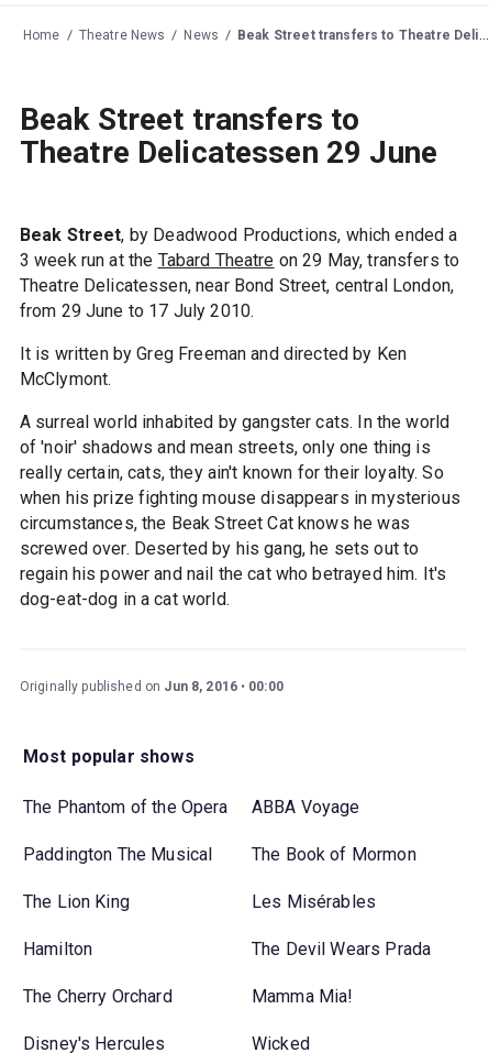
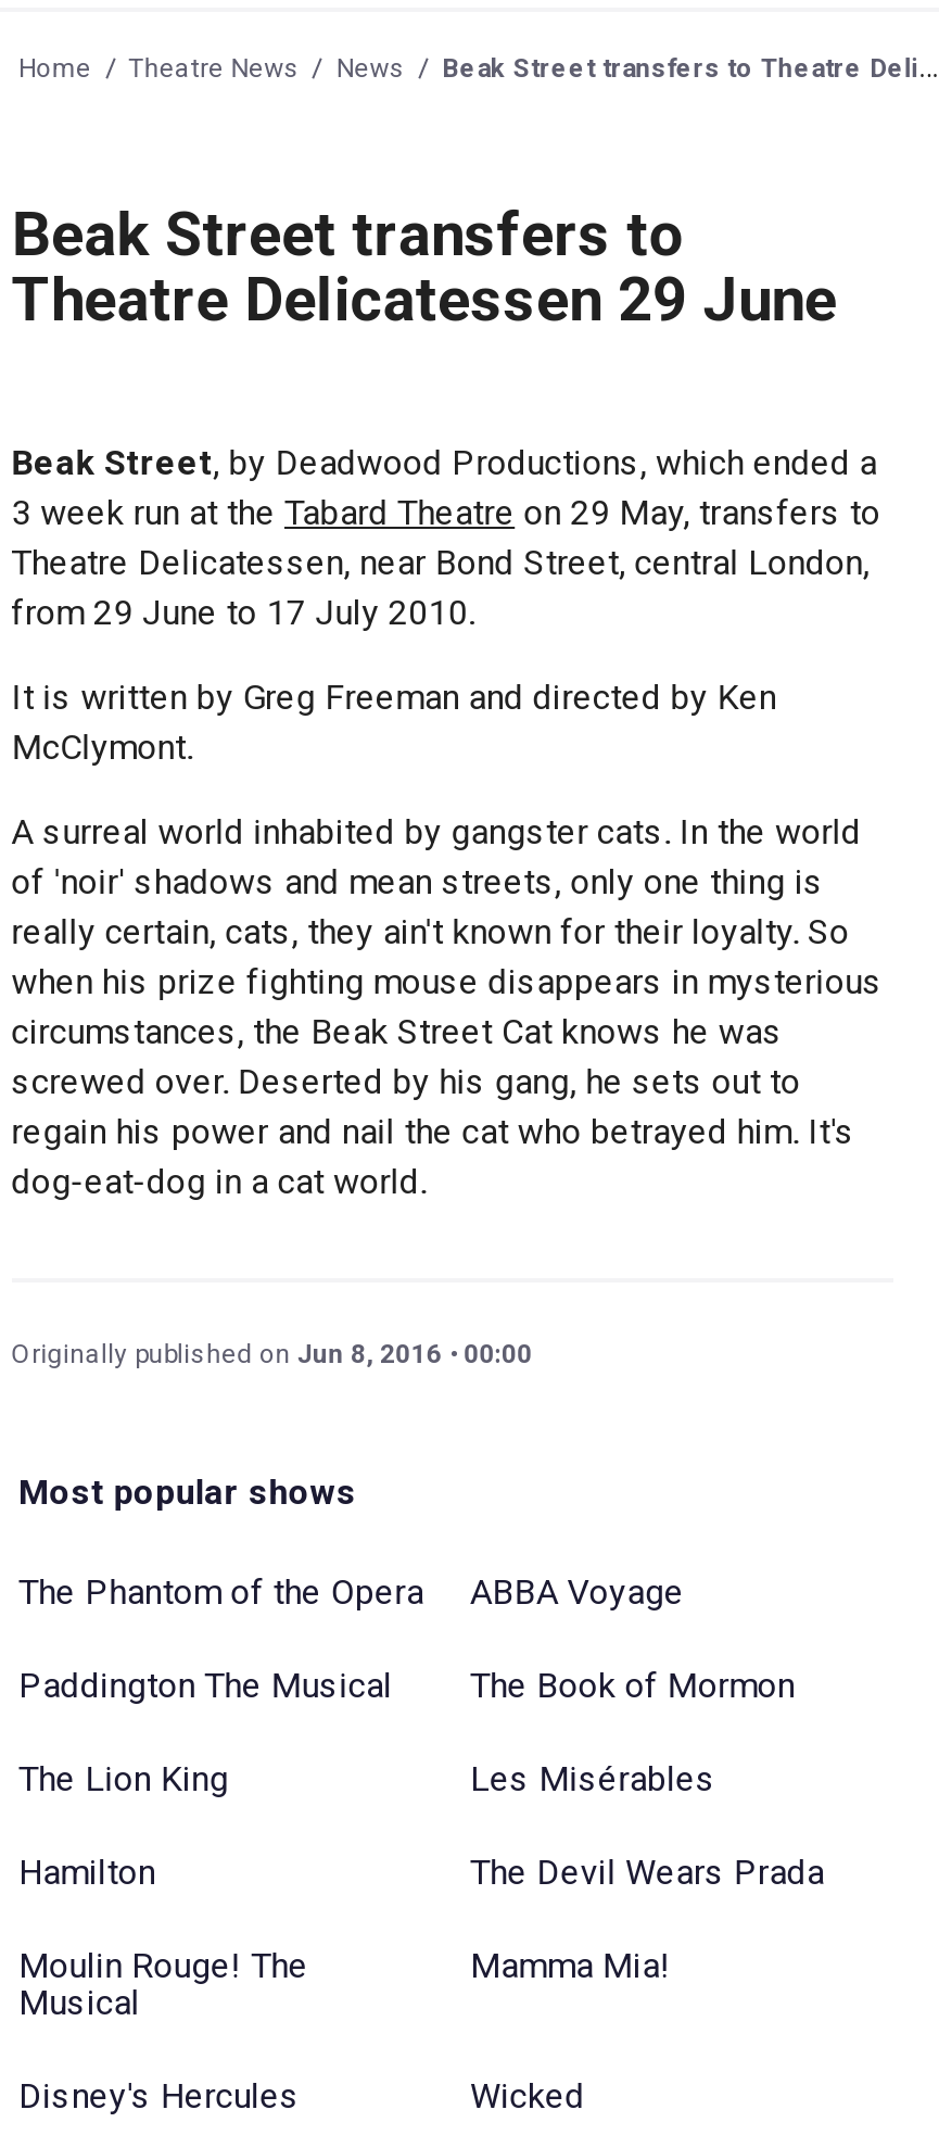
[23,986,172,1007] The Cherry Orchard -> [18,1945,309,2023] Moulin Rouge! The | Musical

